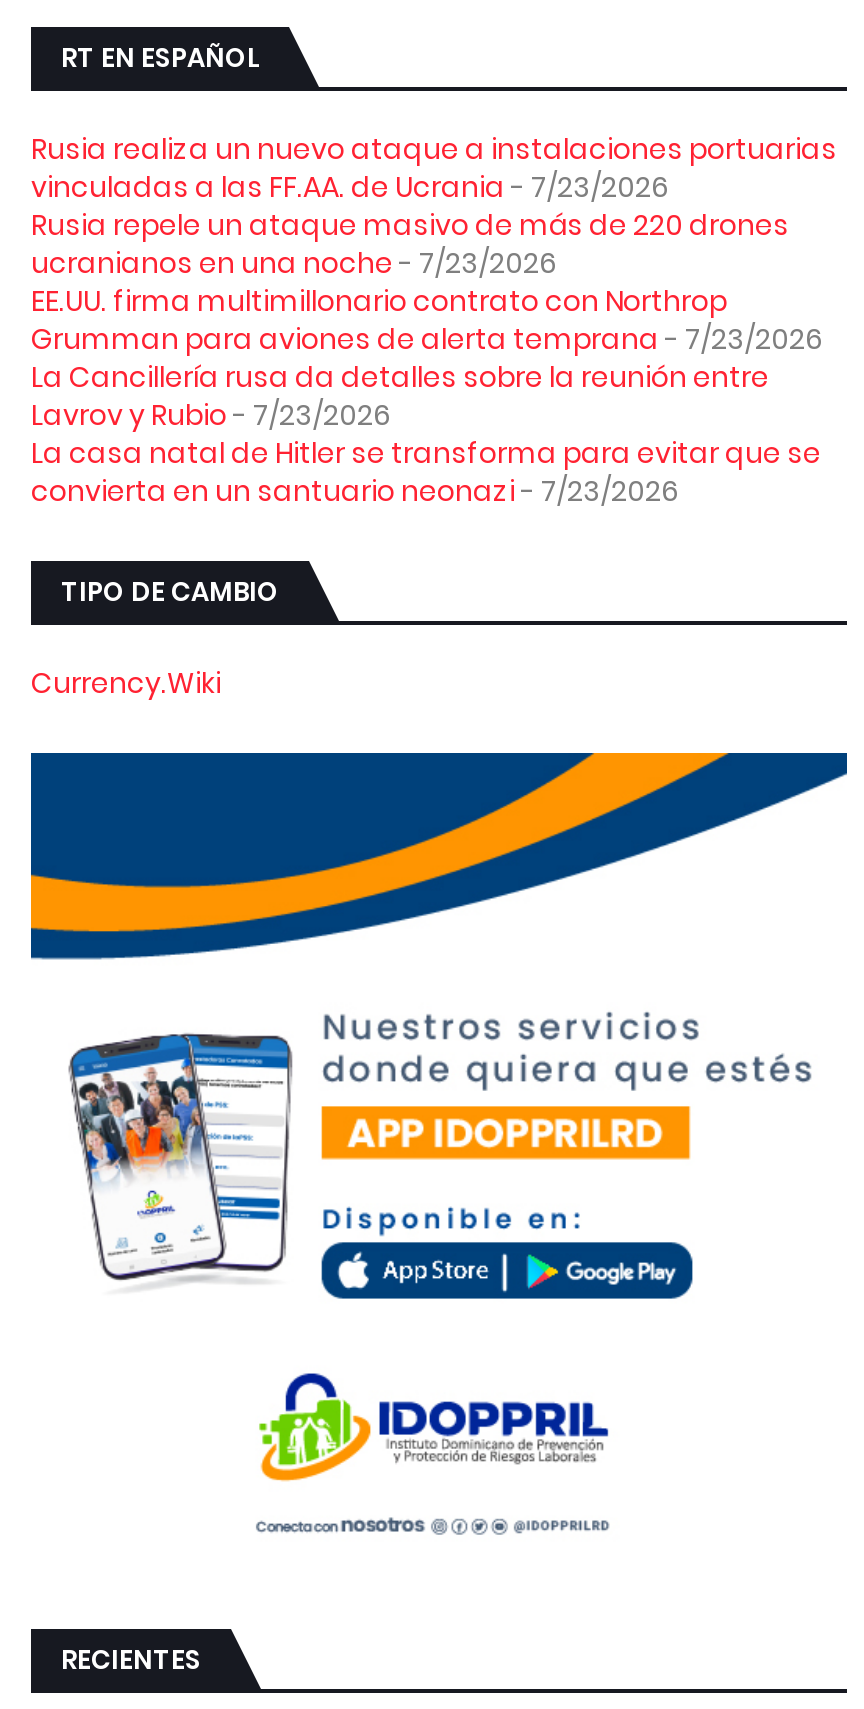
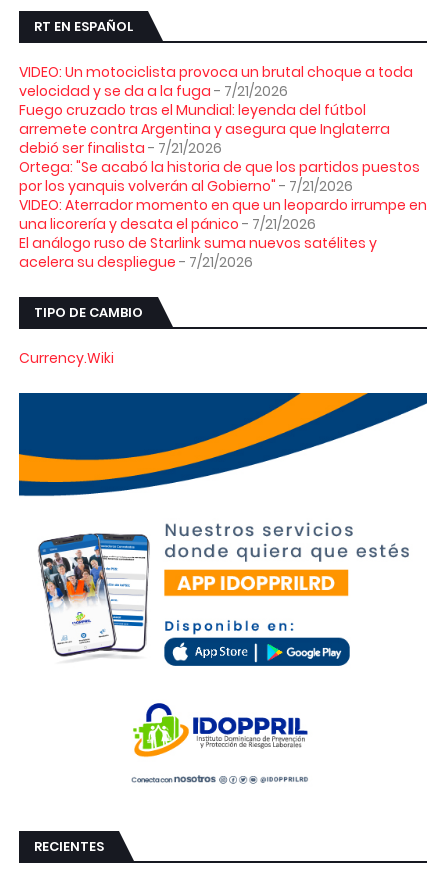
[31,130,837,512] Rusia realiza un nuevo ataque a instalaciones portuarias | vinculadas a las FF.AA. de Ucrania - 7/23/2026 | Rusia repele un ataque masivo de más de 220 drones | ucranianos en una noche - 7/23/2026 | EE.UU. firma multimillonario contrato con Northrop | Grumman para aviones de alerta temprana - 7/23/2026 | La Cancillería rusa da detalles sobre la reunión entre | Lavrov y Rubio - 7/23/2026 | La casa natal de Hitler se transforma para evitar que se | convierta en un santuario neonazi - 7/23/2026 -> [19,62,427,272] VIDEO: Un motociclista provoca un brutal choque a toda | velocidad y se da a la fuga - 7/21/2026 | Fuego cruzado tras el Mundial: leyenda del fútbol | arremete contra Argentina y asegura que Inglaterra | debió ser finalista - 7/21/2026 | Ortega: "Se acabó la historia de que los partidos puestos | por los yanquis volverán al Gobierno" - 7/21/2026 | VIDEO: Aterrador momento en que un leopardo irrumpe en | una licorería y desata el pánico- 7/21/2026 | El análogo ruso de Starlink suma nuevos satélites y | acelera su despliegue - 7/21/2026

